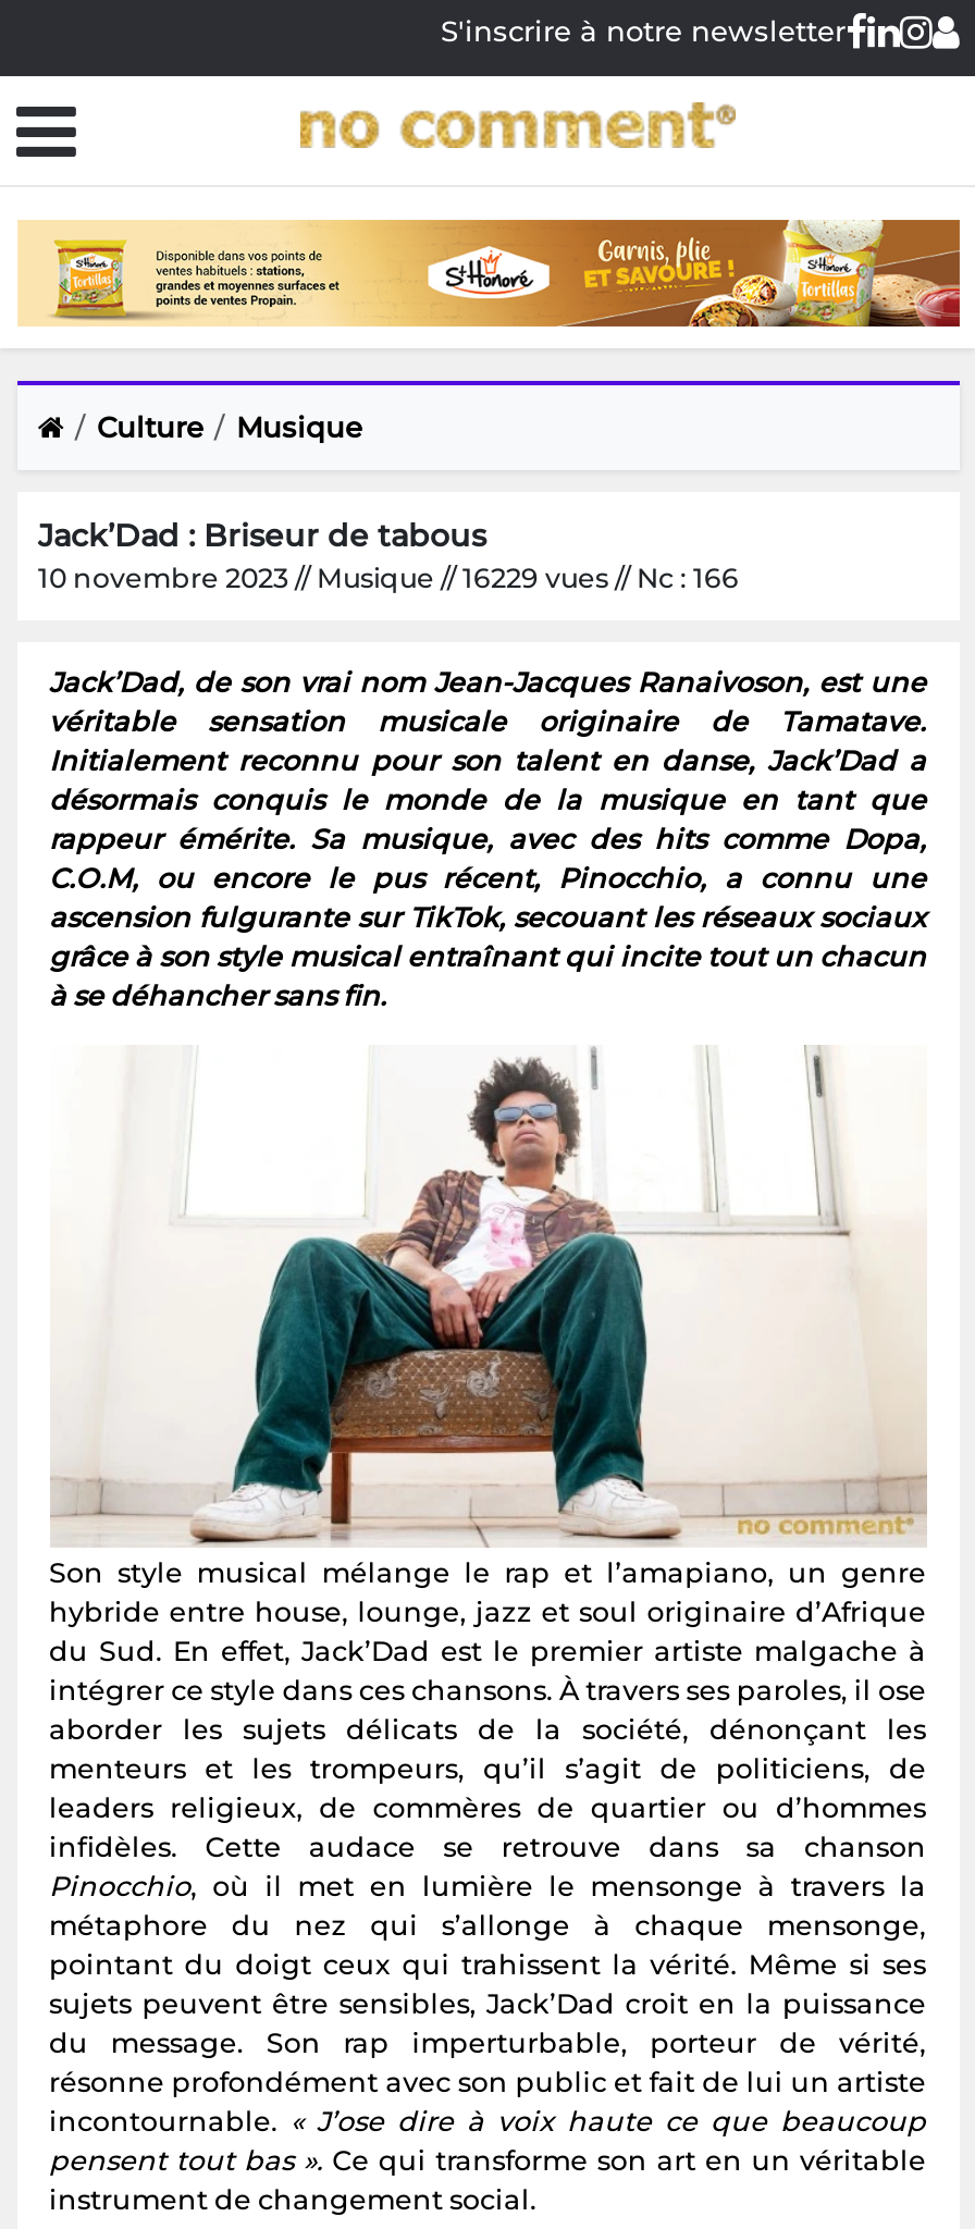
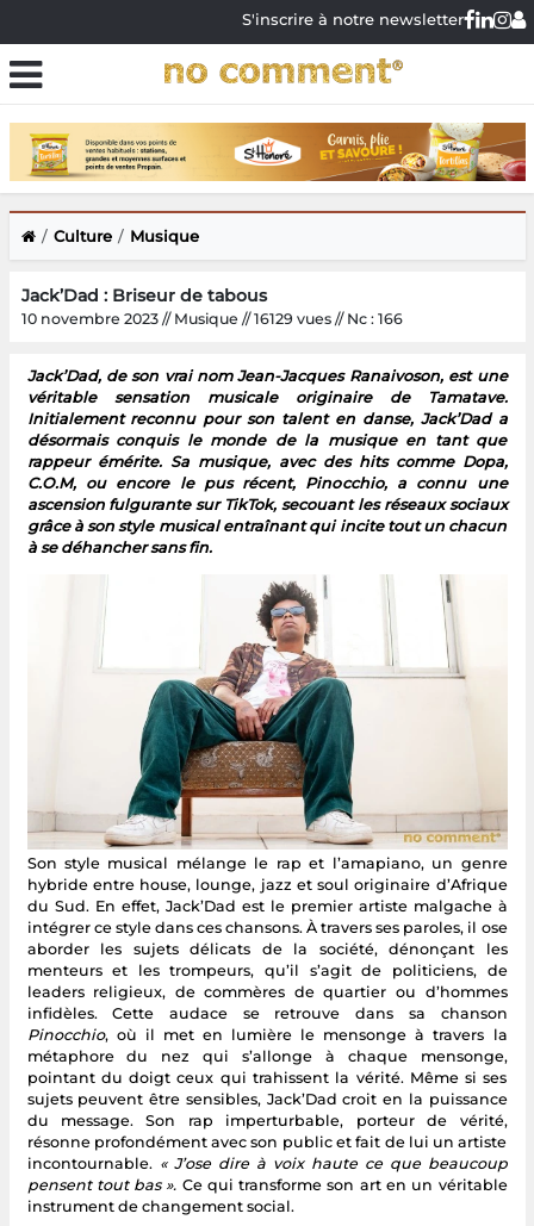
[38,562,739,594] 10 novembre 2023 // Musique // 16229 vues // Nc : 166 -> [21,310,402,328] 10 novembre 2023 // Musique // 16129 vues // Nc : 166

